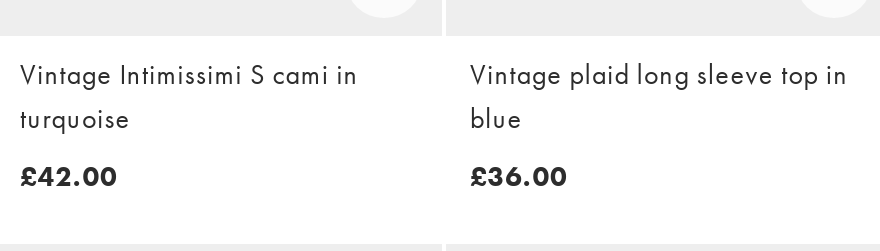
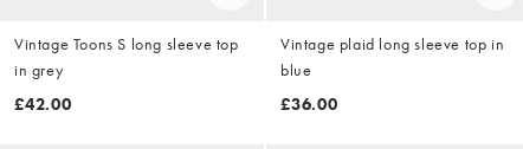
[20,55,359,135] Vintage Intimissimi S cami in | turquoise -> [14,33,239,80] Vintage Toons S long sleeve top | in grey

